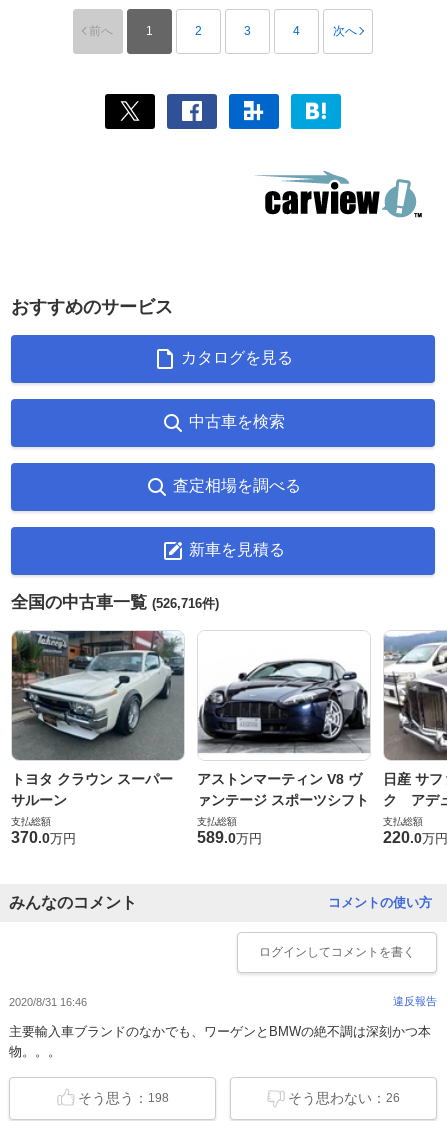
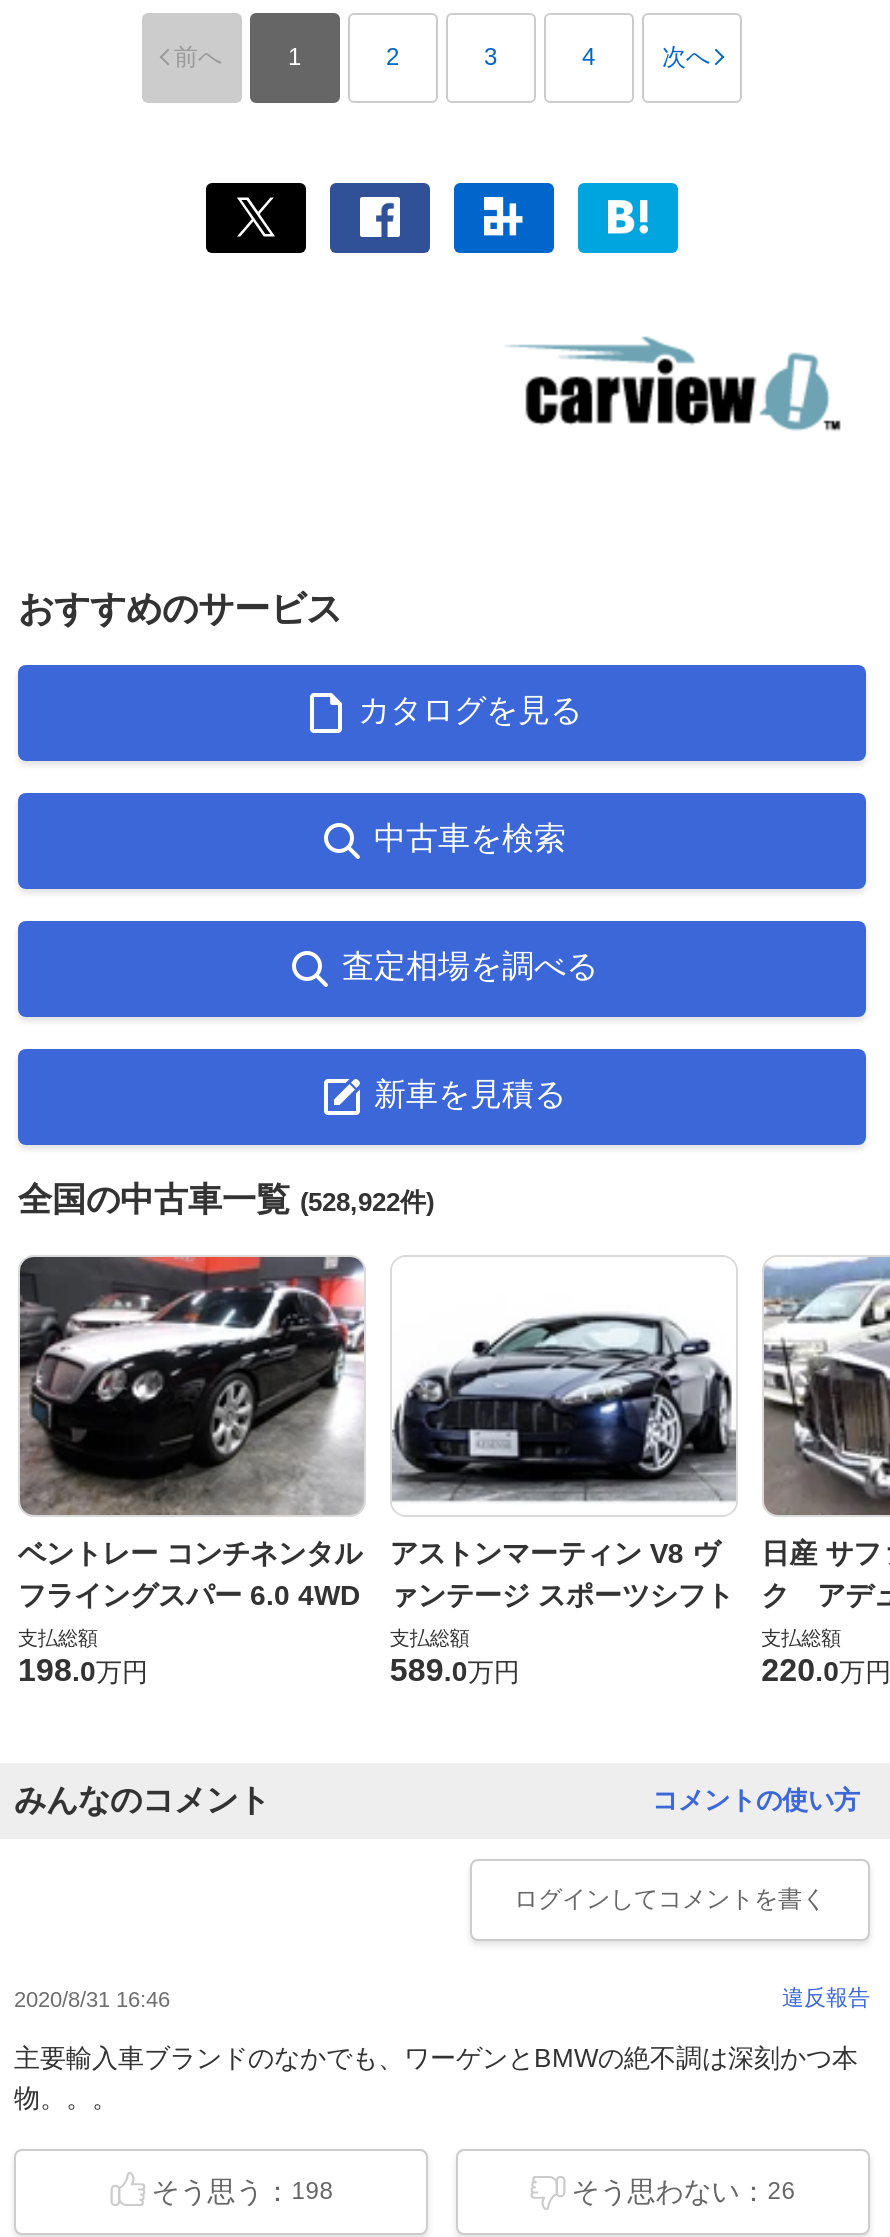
[11,593,219,612] 全国の中古車一覧(526,716件) -> [18,1181,434,1219] 全国の中古車一覧(528,922件)
[11,630,185,808] [image] | トヨタ クラウン スーパー | サルーン -> [18,1255,364,1611] [image] | ベントレー コンチネンタル | フライングスパー 6.0 4WD
[11,829,76,846] 370.0万円 -> [18,1653,148,1687] 198.0万円

